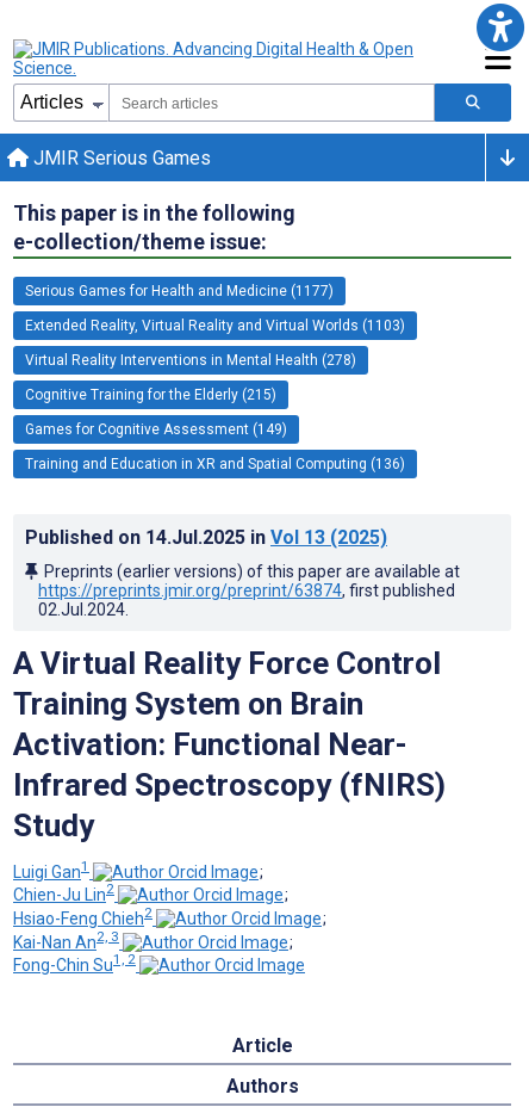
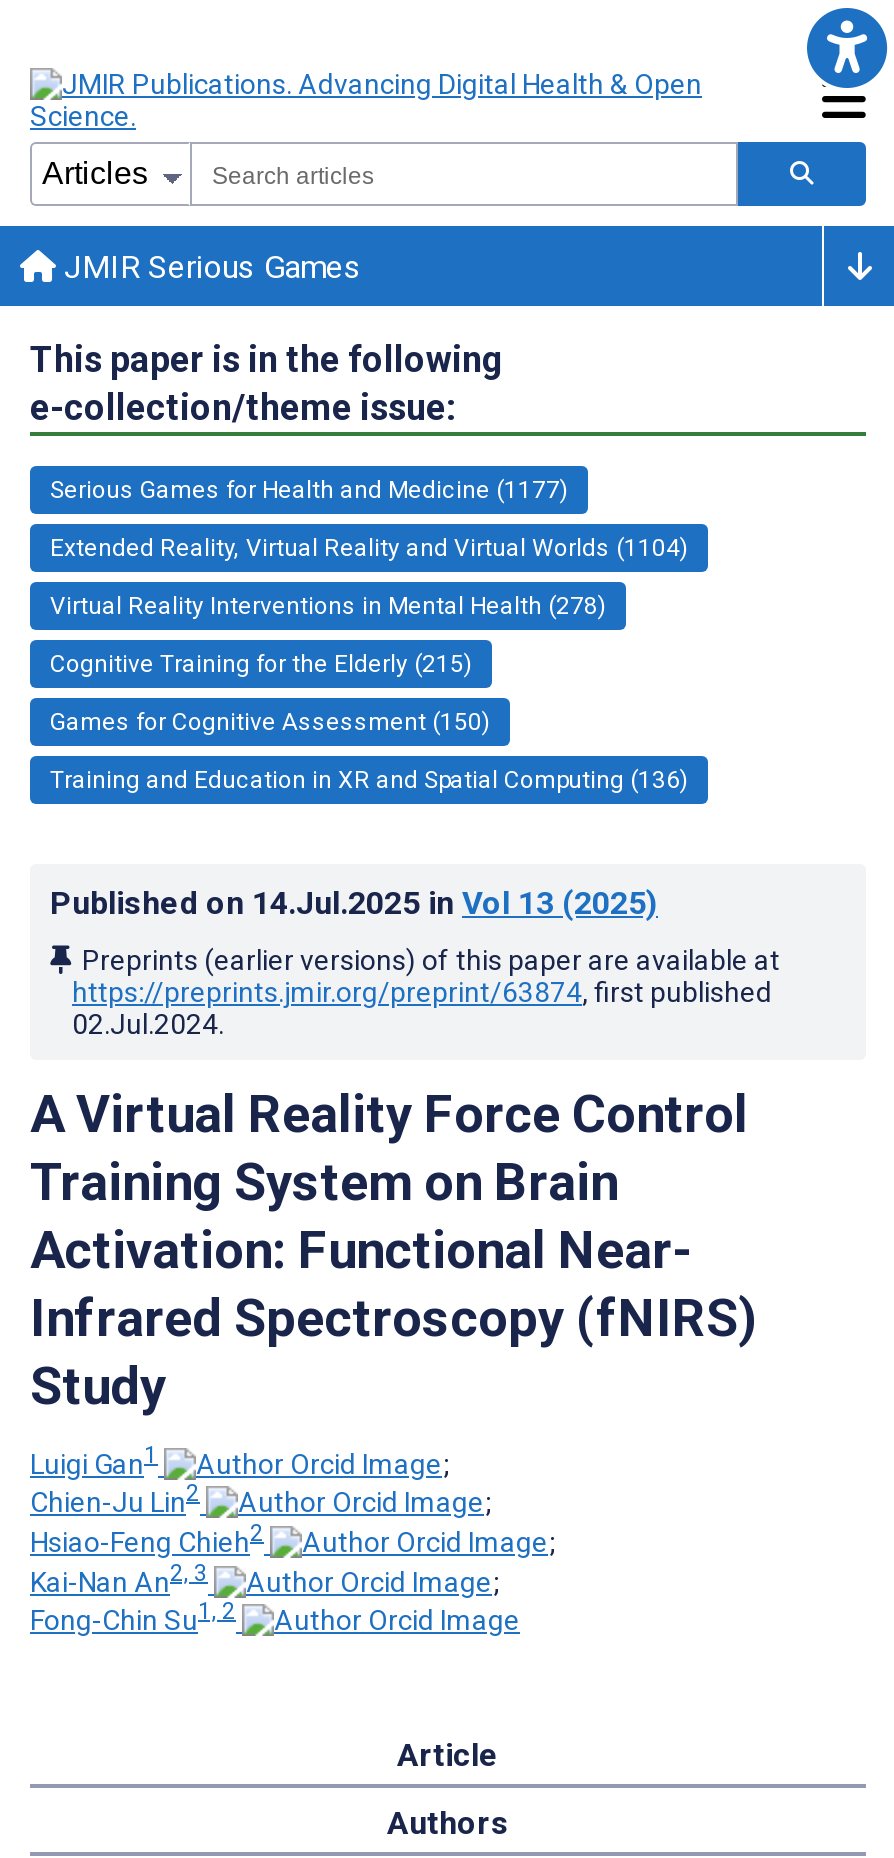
[25,317,405,334] Extended Reality, Virtual Reality and Virtual Worlds (1103) -> [50,534,688,562] Extended Reality, Virtual Reality and Virtual Worlds (1104)
[25,421,287,438] Games for Cognitive Assessment (149) -> [50,708,490,736] Games for Cognitive Assessment (150)

